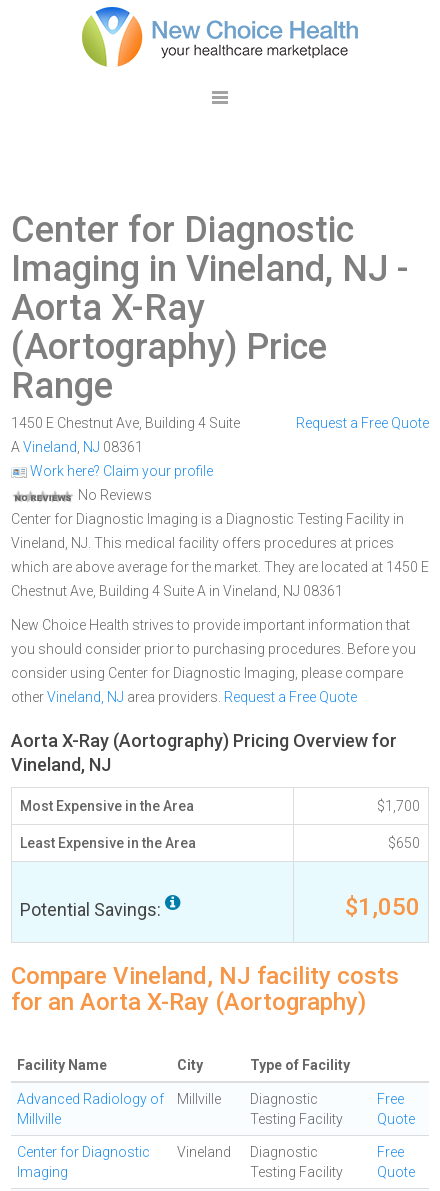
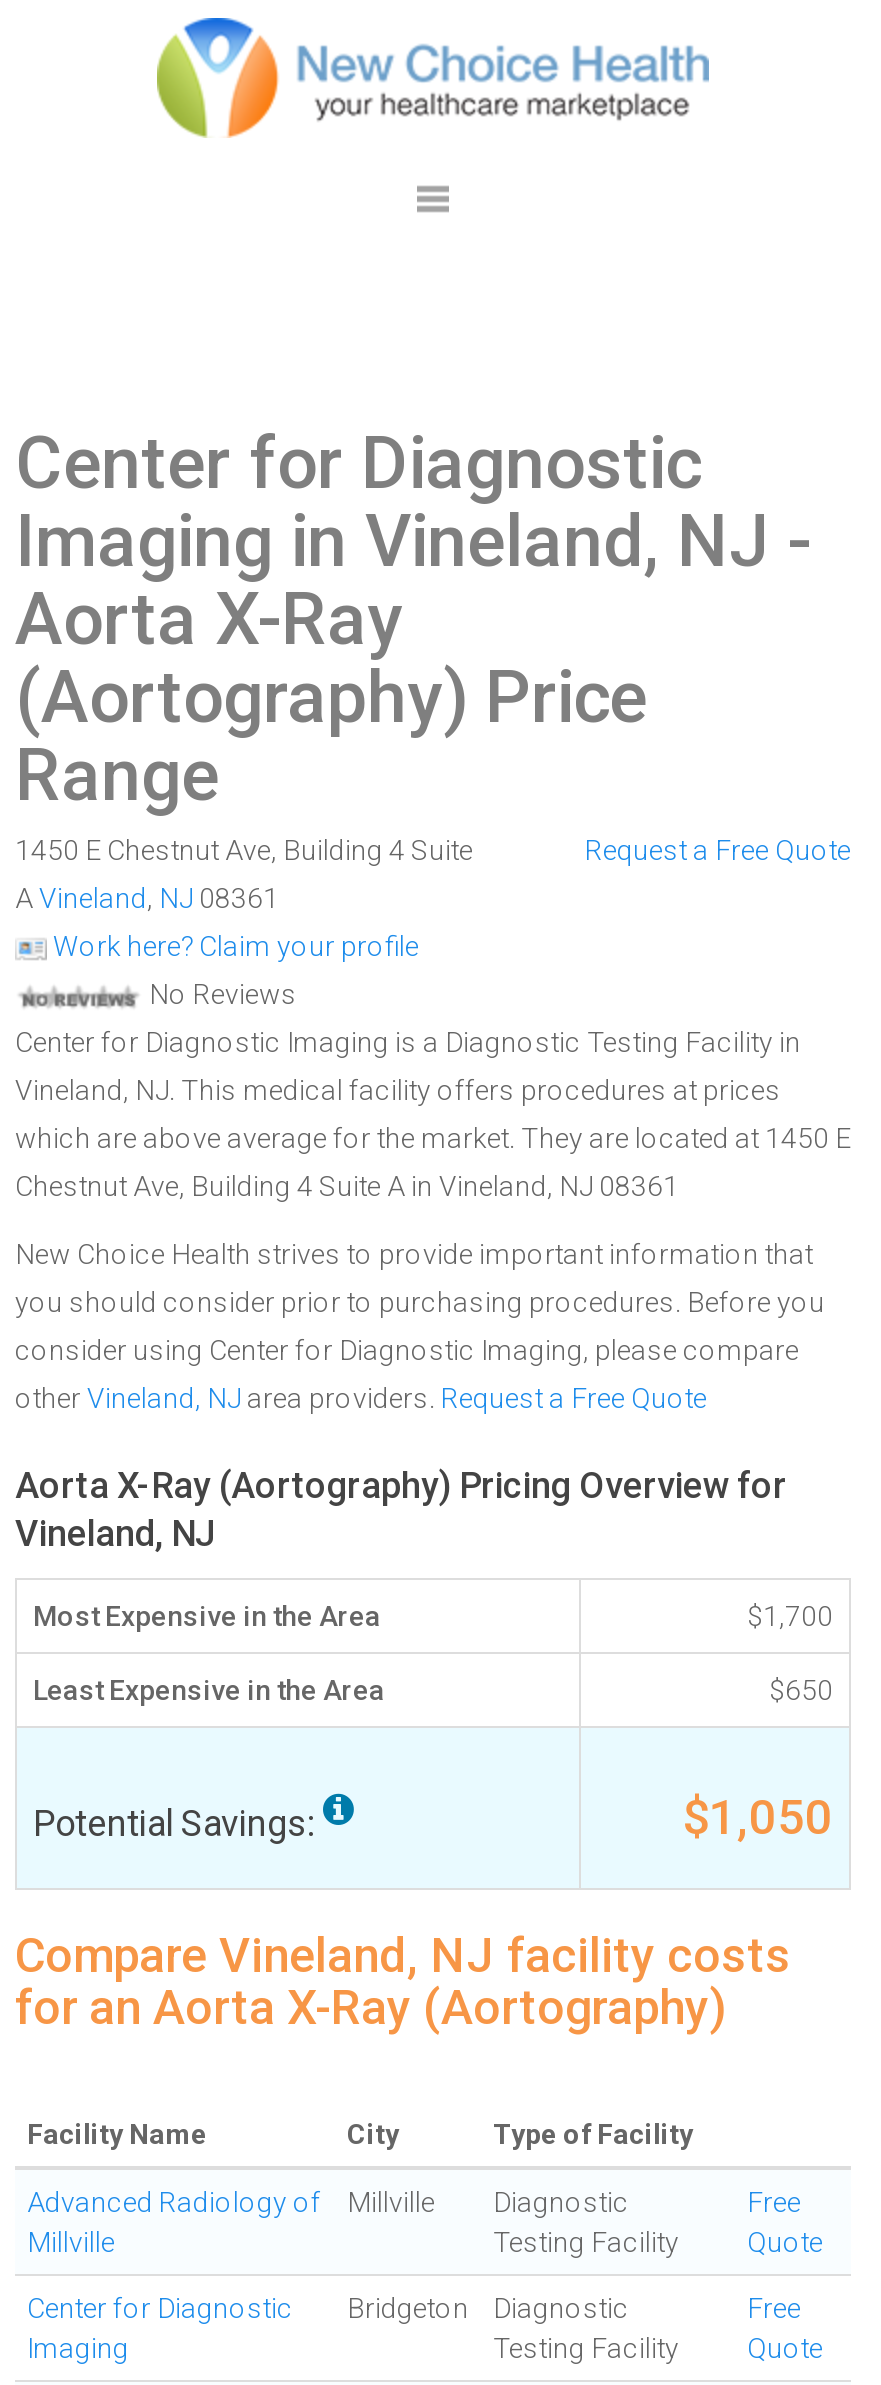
[177,1144,231,1160] Vineland -> [347,2292,469,2324] Bridgeton

